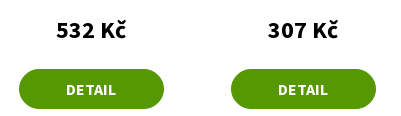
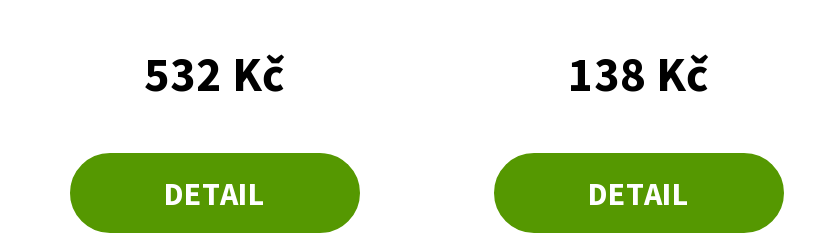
[268,14,338,45] 307 Kč -> [568,42,708,104] 138 Kč

